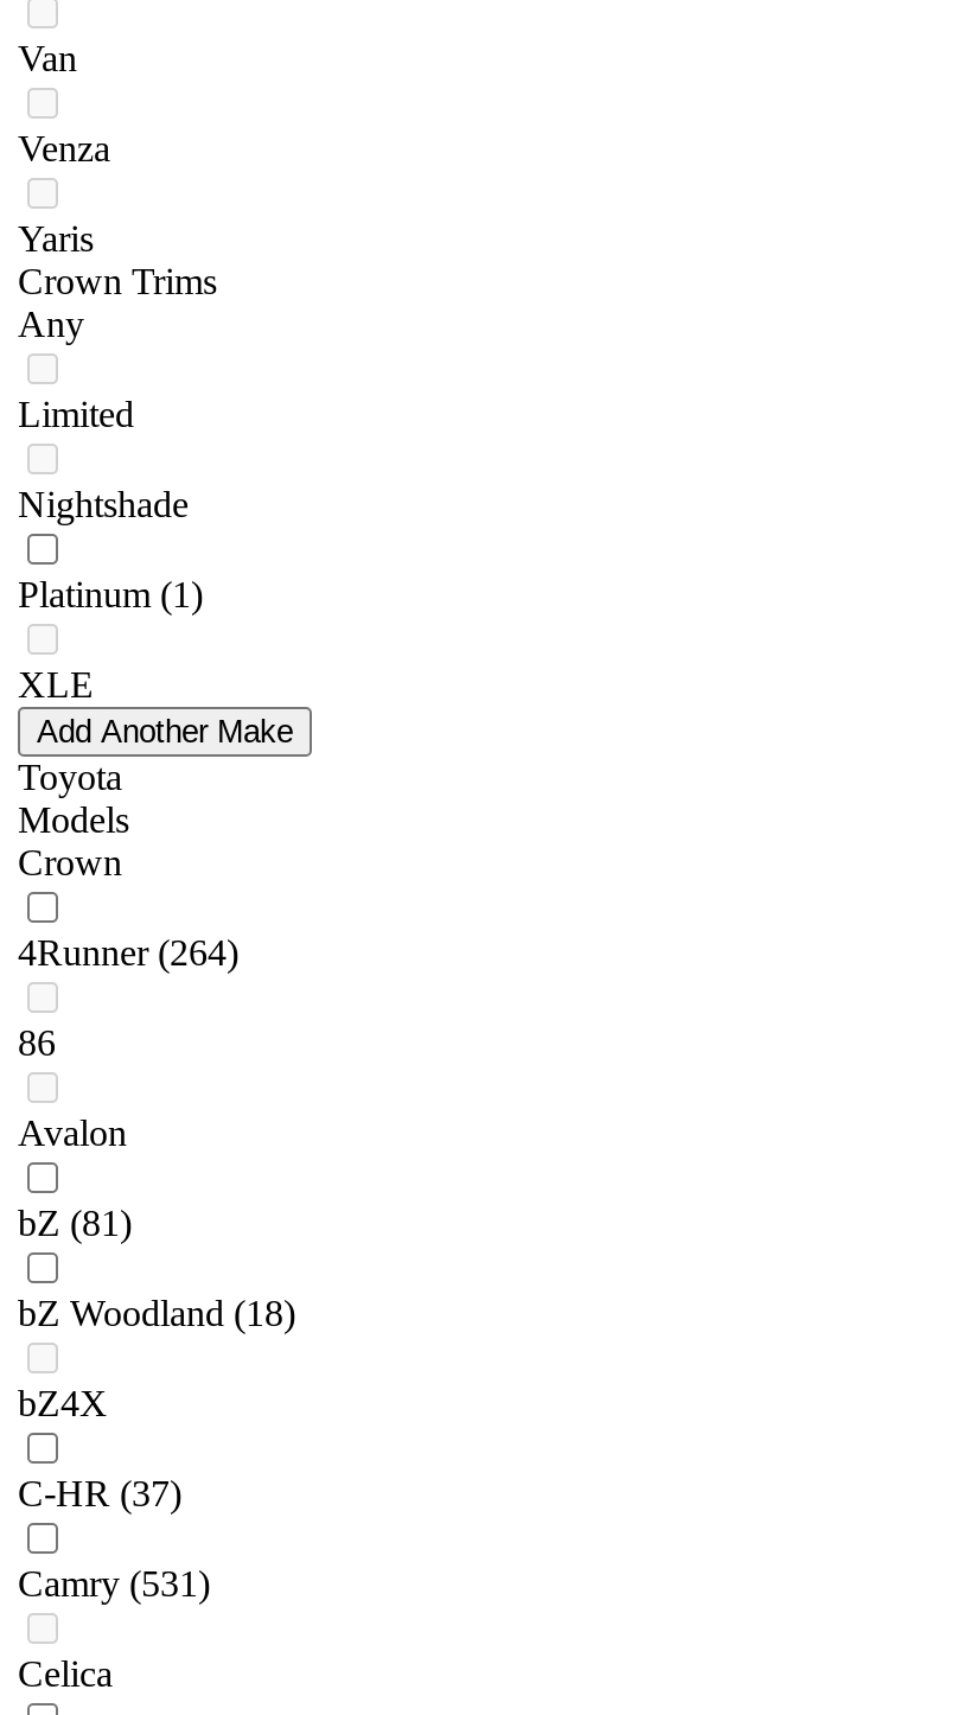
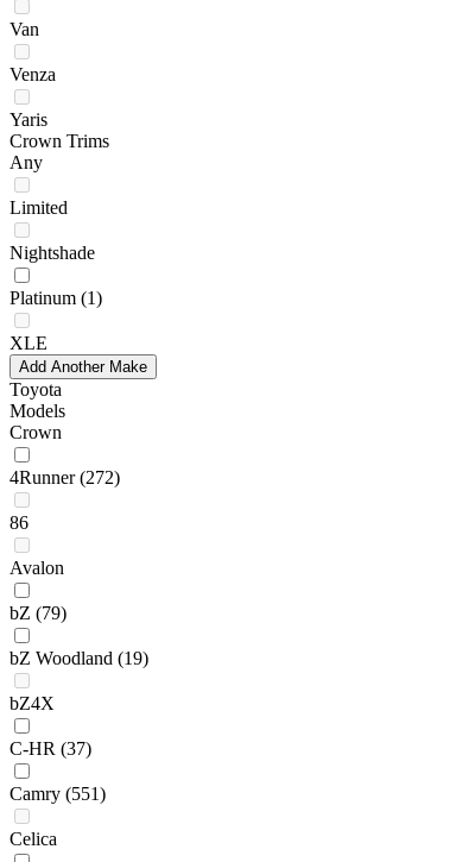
[18,933,238,973] 4Runner (264) -> [9,468,120,488] 4Runner (272)
[18,1204,132,1244] bZ (81) -> [9,603,66,623] bZ (79)
[18,1294,295,1334] bZ Woodland (18) -> [9,648,148,669] bZ Woodland (19)
[18,1564,210,1604] Camry (531) -> [9,784,106,804] Camry (551)

